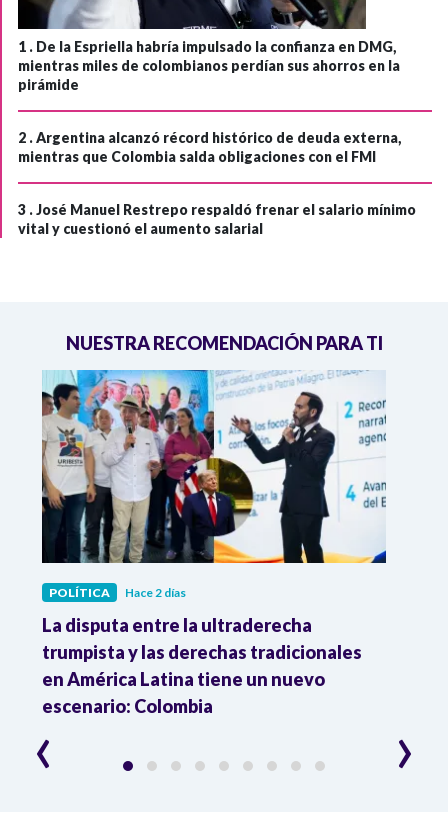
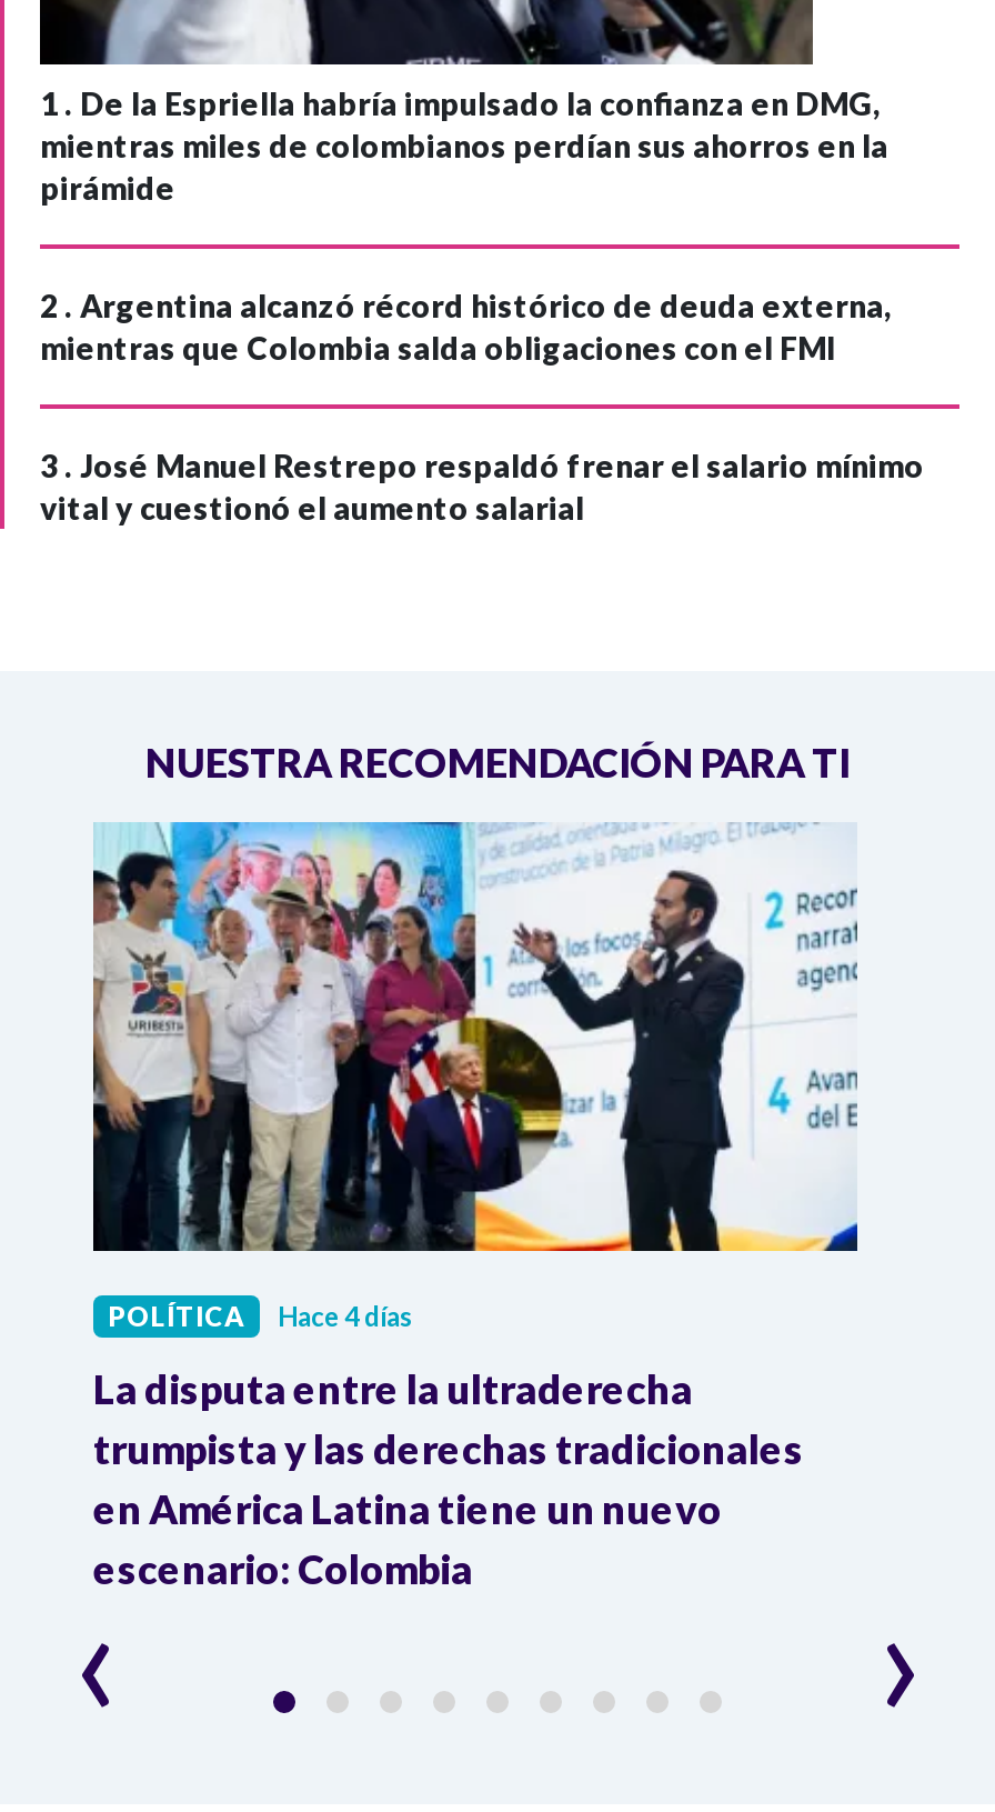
[49,585,186,600] POLÍTICA Hace 2 días -> [109,1300,413,1333] POLÍTICA Hace 4 días

